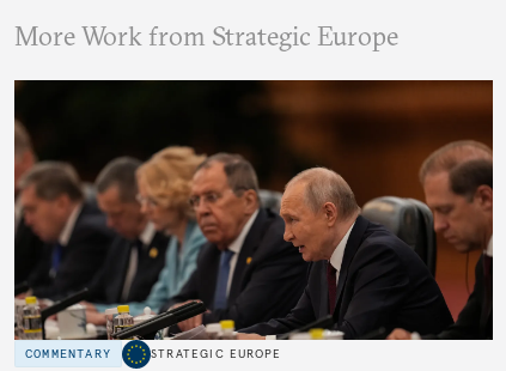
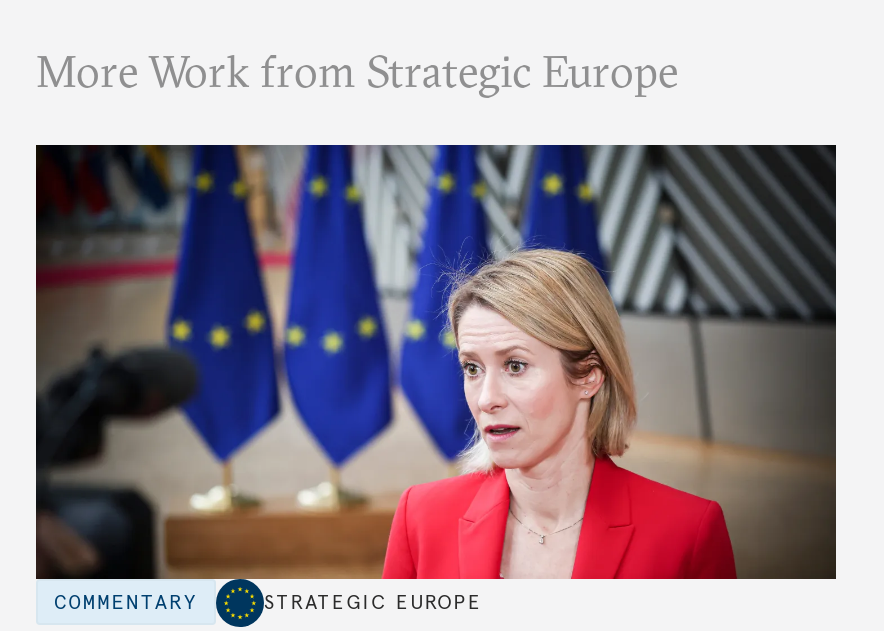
[13,79,494,341] [image] -> [34,143,838,581] [image]

